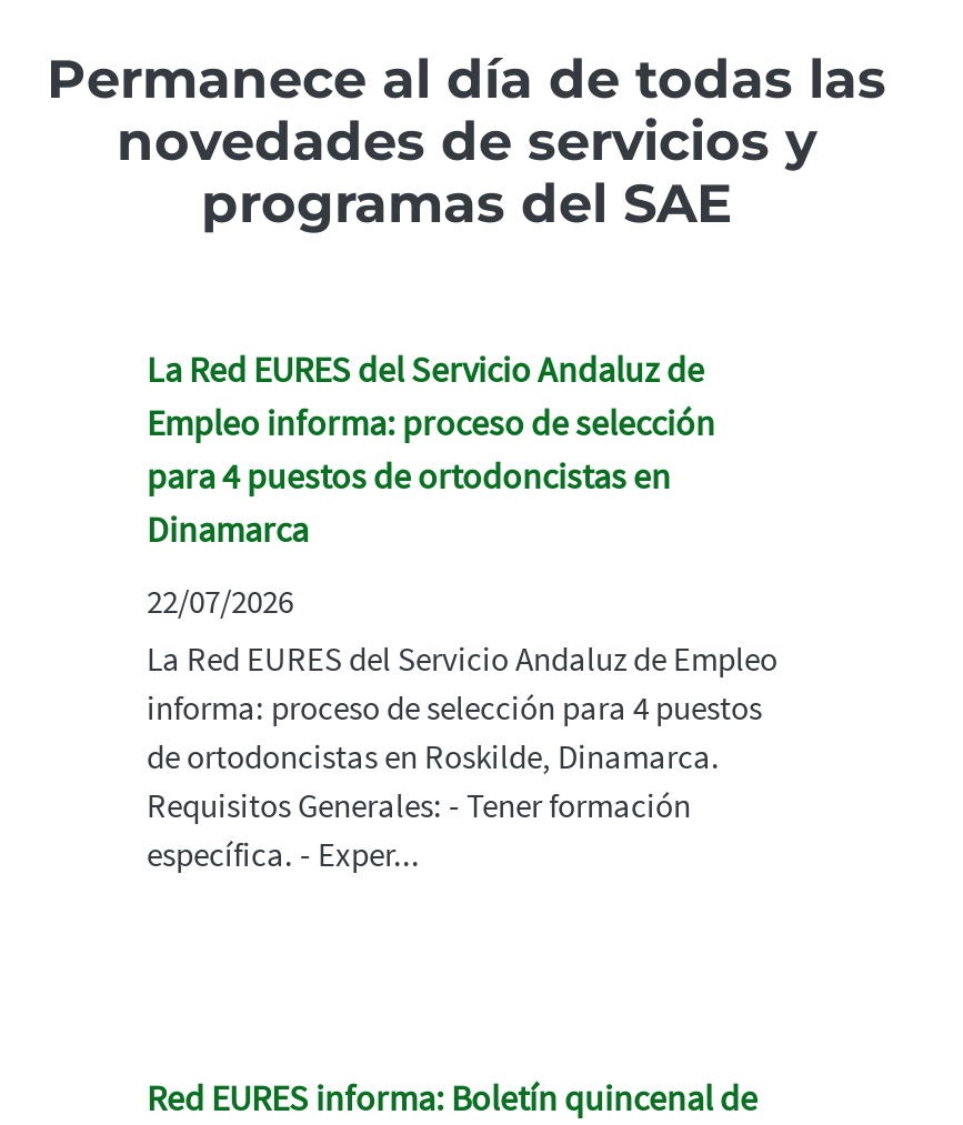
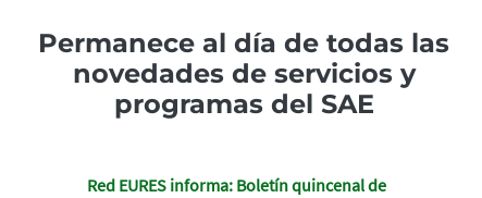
[147,348,778,876] La Red EURES del Servicio Andaluz de | Empleo informa: proceso de selección | para 4 puestos de ortodoncistas en | Dinamarca | 22/07/2026 | La Red EURES del Servicio Andaluz de Empleo | informa: proceso de selección para 4 puestos | de ortodoncistas en Roskilde, Dinamarca. | Requisitos Generales: - Tener formación | específica. - Exper... -> none

